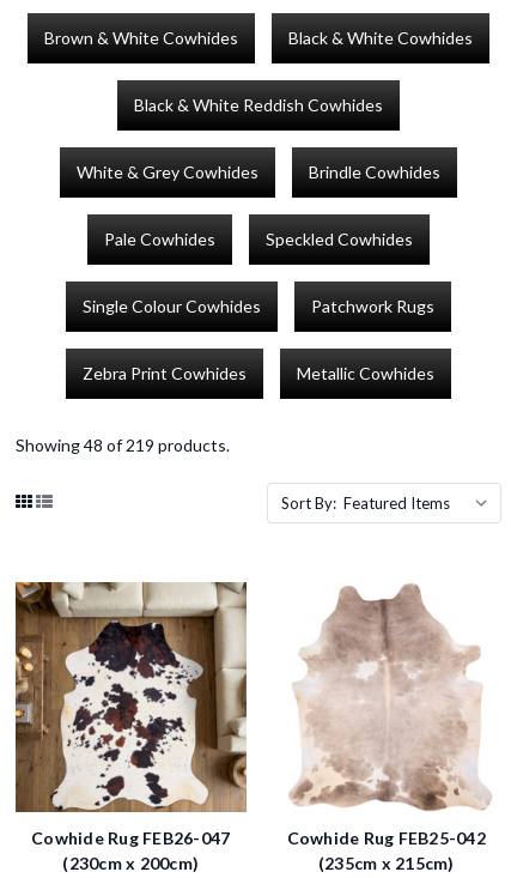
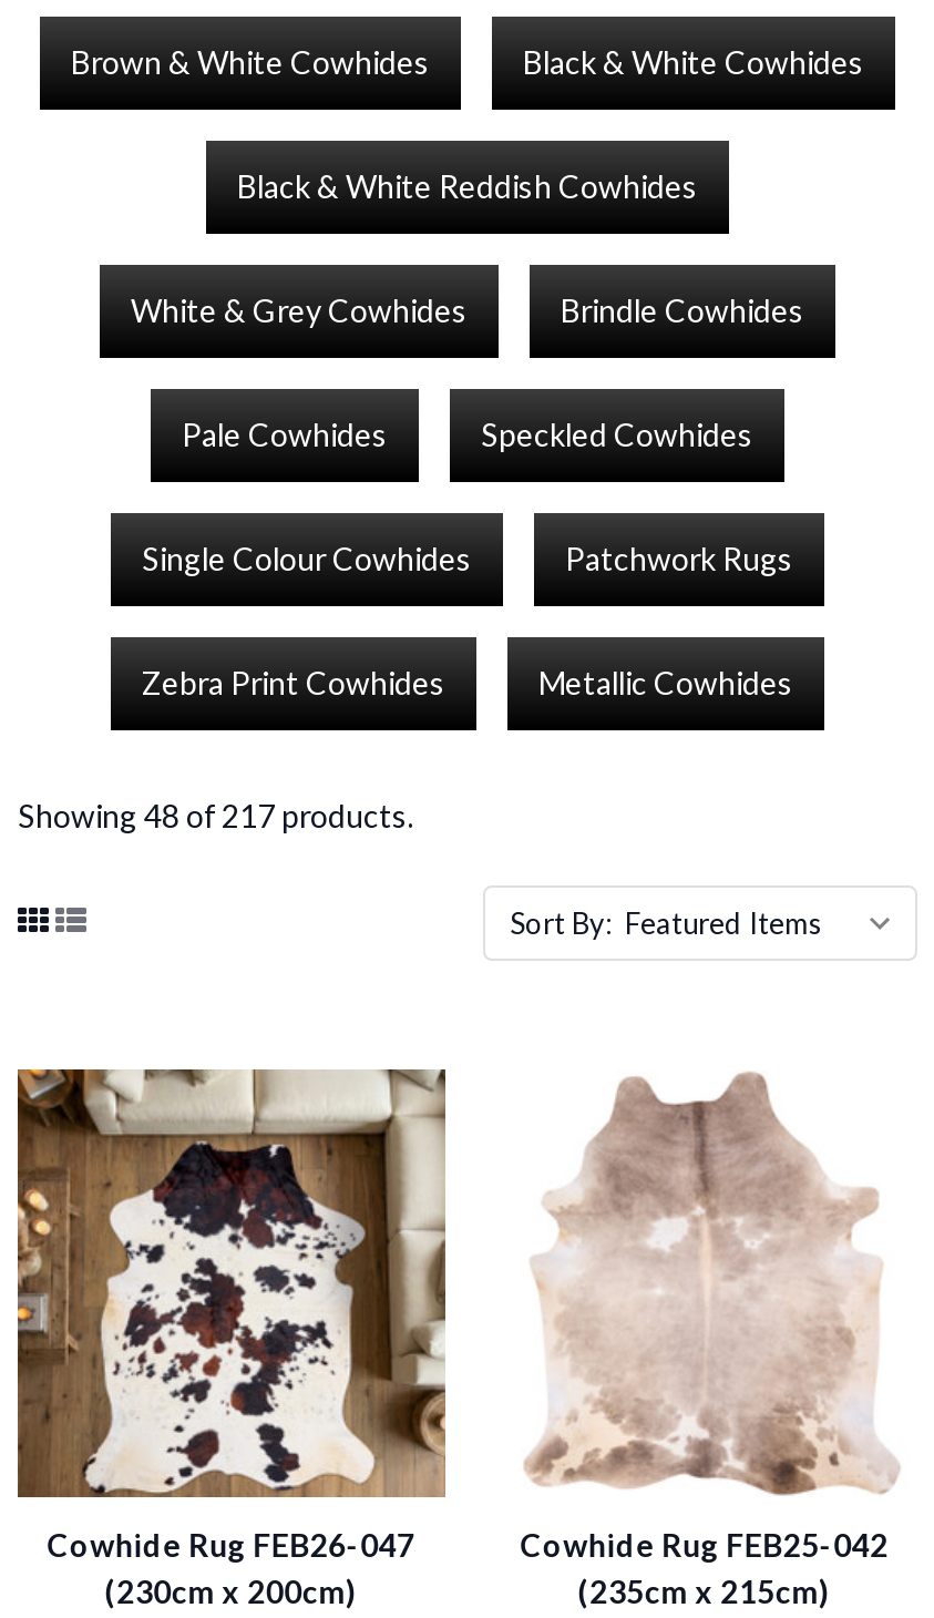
[16,435,230,455] Showing 48 of 219 products. -> [18,797,414,835] Showing 48 of 217 products.

